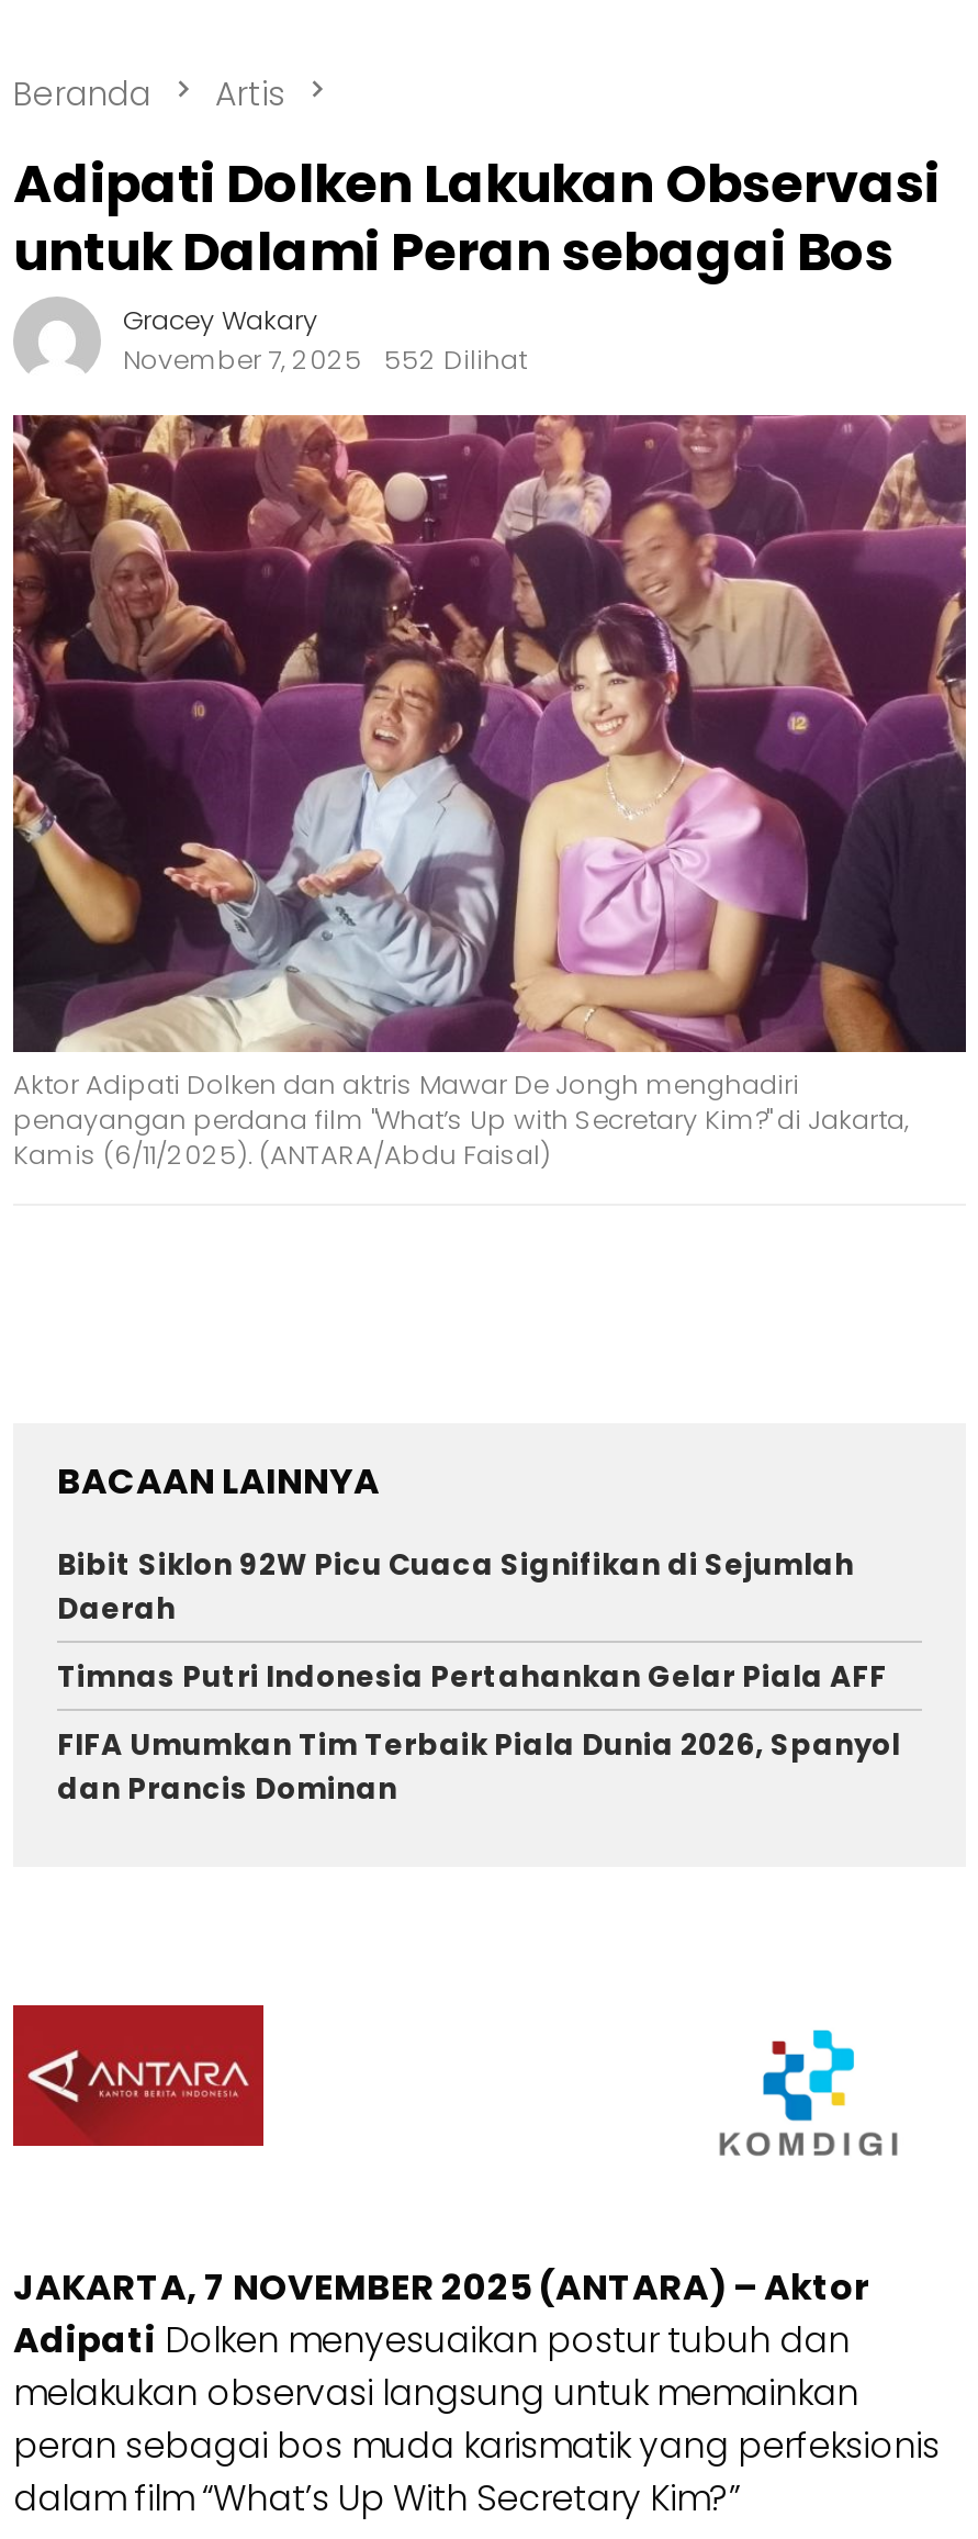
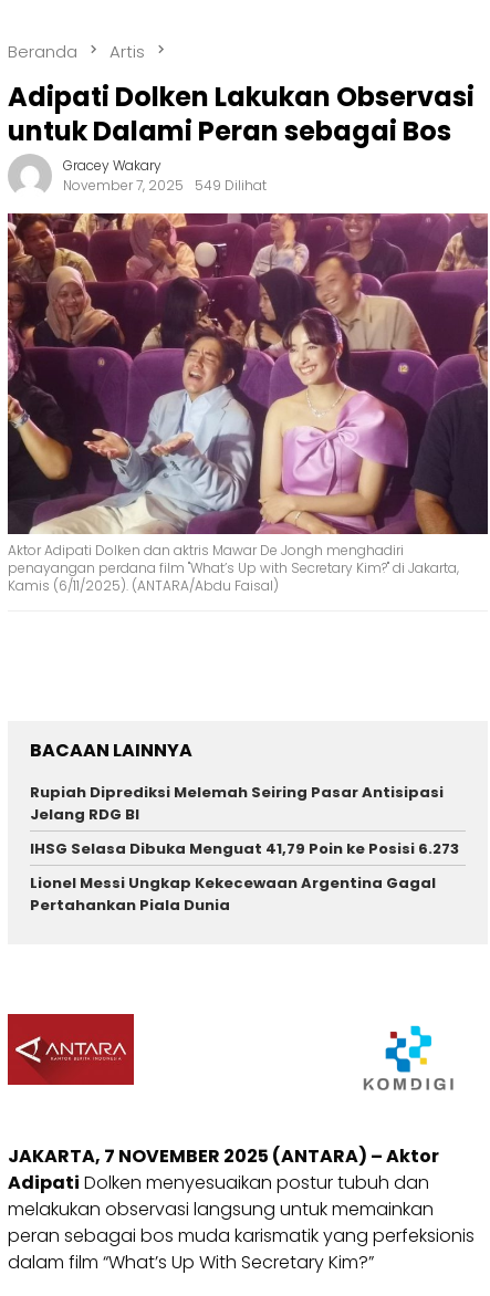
[123,342,527,379] November 7, 2025 552 Dilihat -> [63,176,267,195] November 7, 2025 549 Dilihat
[57,1543,854,1629] Bibit Siklon 92W Picu Cuaca Signifikan di Sejumlah | Daerah -> [30,782,444,825] Rupiah Diprediksi Melemah Seiring Pasar Antisipasi | Jelang RDG BI
[57,1655,887,1697] Timnas Putri Indonesia Pertahankan Gelar Piala AFF -> [30,838,459,859] IHSG Selasa Dibuka Menguat 41,79 Poin ke Posisi 6.273
[57,1723,900,1809] FIFA Umumkan Tim Terbaik Piala Dunia 2026, Spanyol | dan Prancis Dominan -> [30,872,436,915] Lionel Messi Ungkap Kekecewaan Argentina Gagal | Pertahankan Piala Dunia

